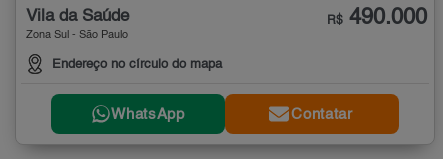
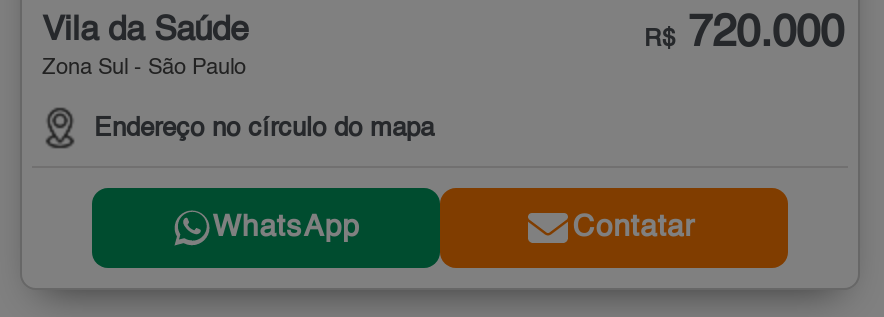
[327,7,427,29] R$490.000 -> [644,13,844,57] R$720.000

